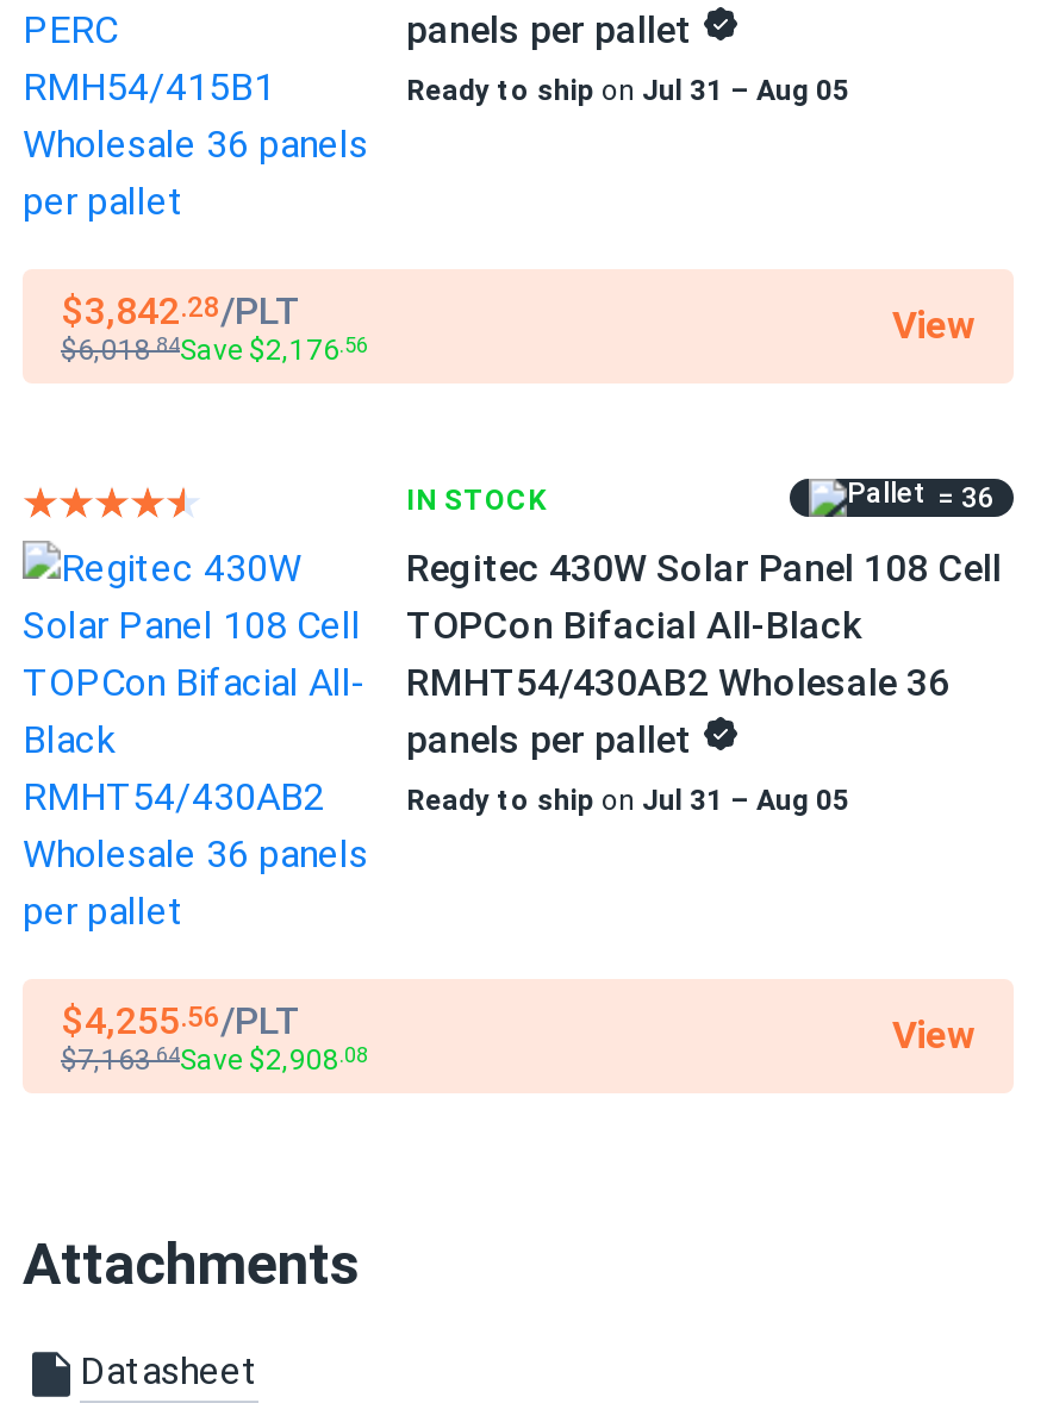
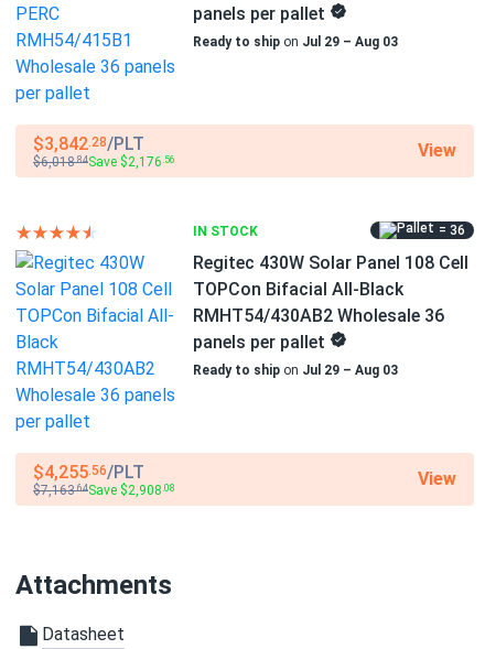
[406,74,849,107] Ready to ship on Jul 31 – Aug 05 -> [193,34,398,50] Ready to ship on Jul 29 – Aug 03
[406,784,849,817] Ready to ship on Jul 31 – Aug 05 -> [193,363,398,378] Ready to ship on Jul 29 – Aug 03

